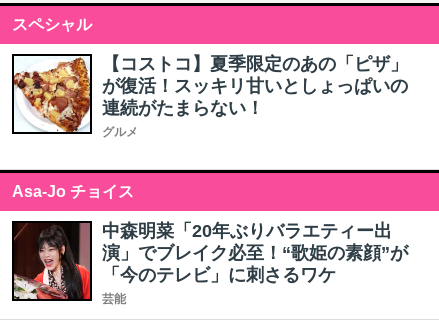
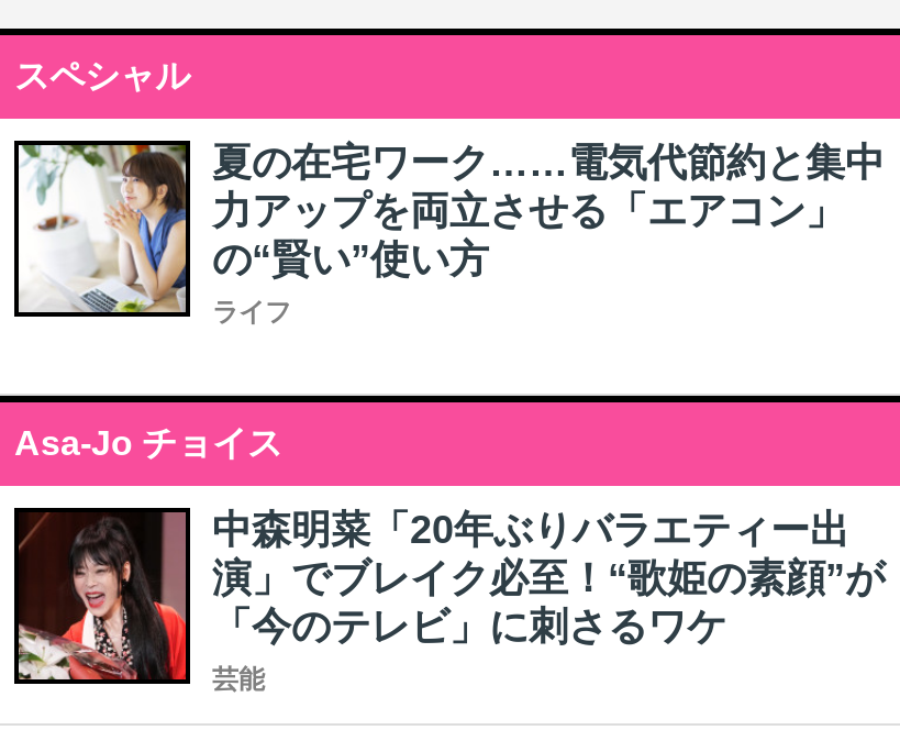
[13,54,408,139] [image] | 【コストコ】夏季限定のあの「ピザ」 | が復活！スッキリ甘いとしょっぱいの | 連続がたまらない！ | グルメ -> [19,141,885,328] [image] | 夏の在宅ワーク……電気代節約と集中 | 力アップを両立させる「エアコン」 | の“賢い”使い方 | ライフ

